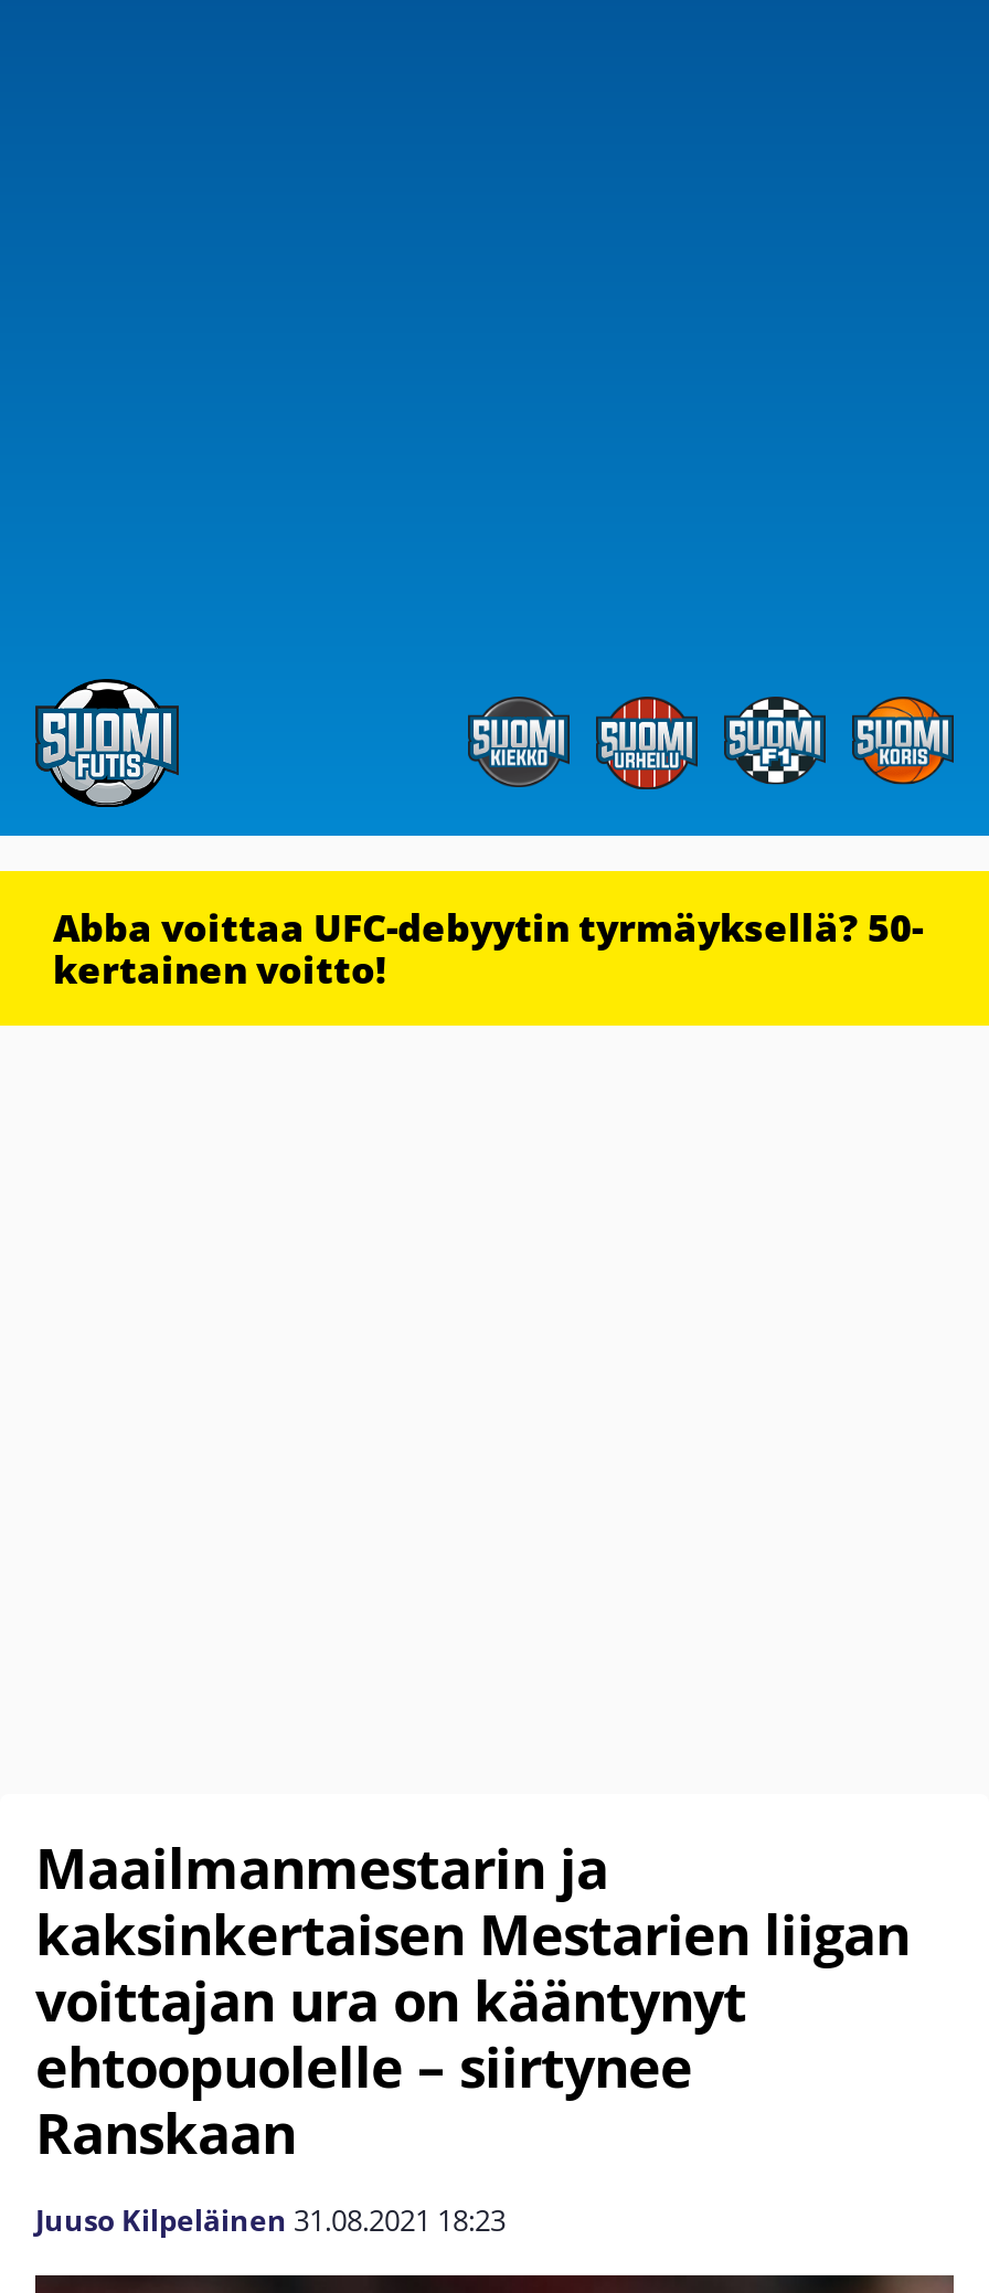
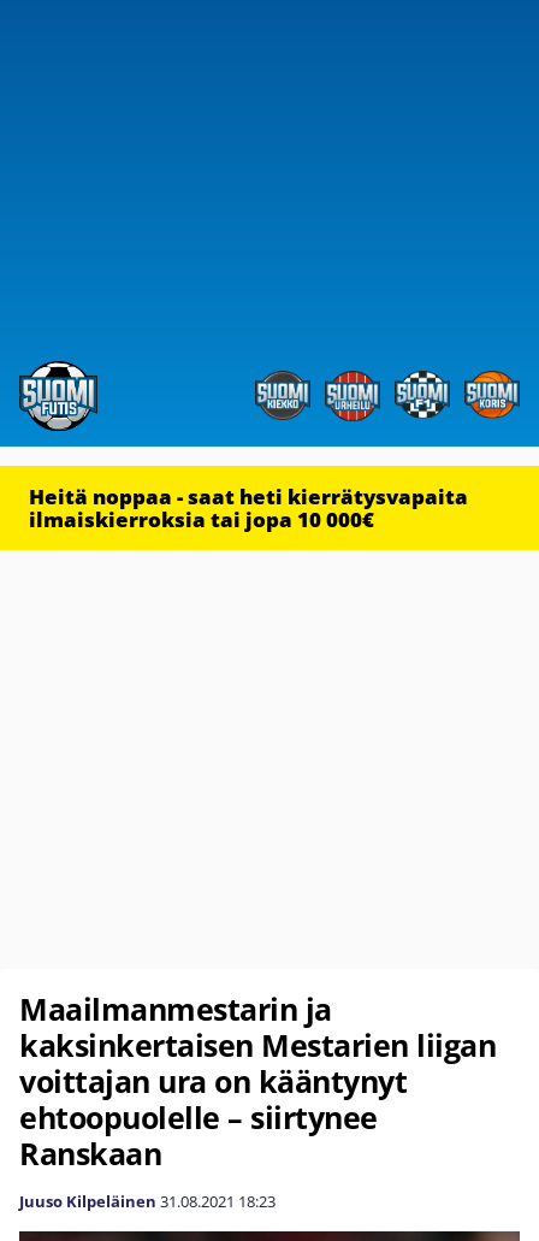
[53,902,923,995] Abba voittaa UFC-debyytin tyrmäyksellä? 50- | kertainen voitto! -> [29,483,468,533] Heitä noppaa - saat heti kierrätysvapaita | ilmaiskierroksia tai jopa 10 000€

